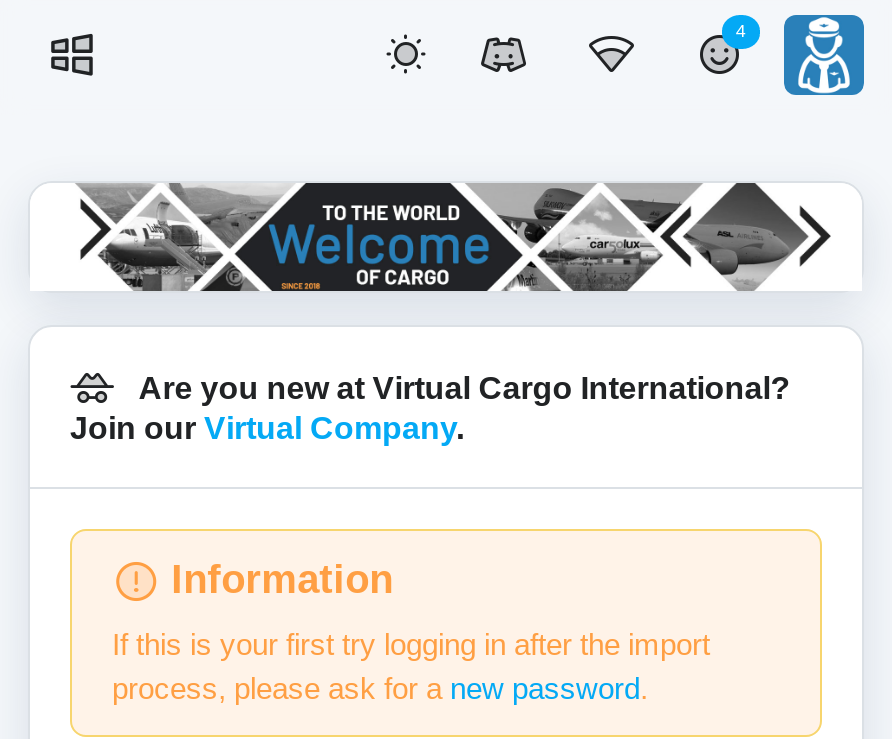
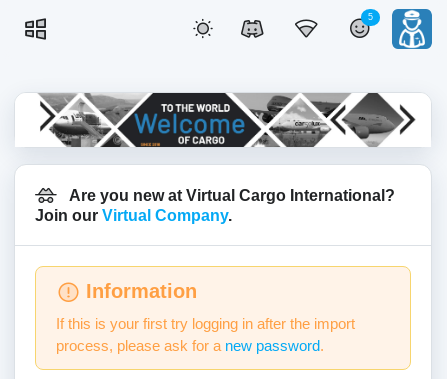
[736,21,746,41] 4 -> [368,12,373,22] 5

